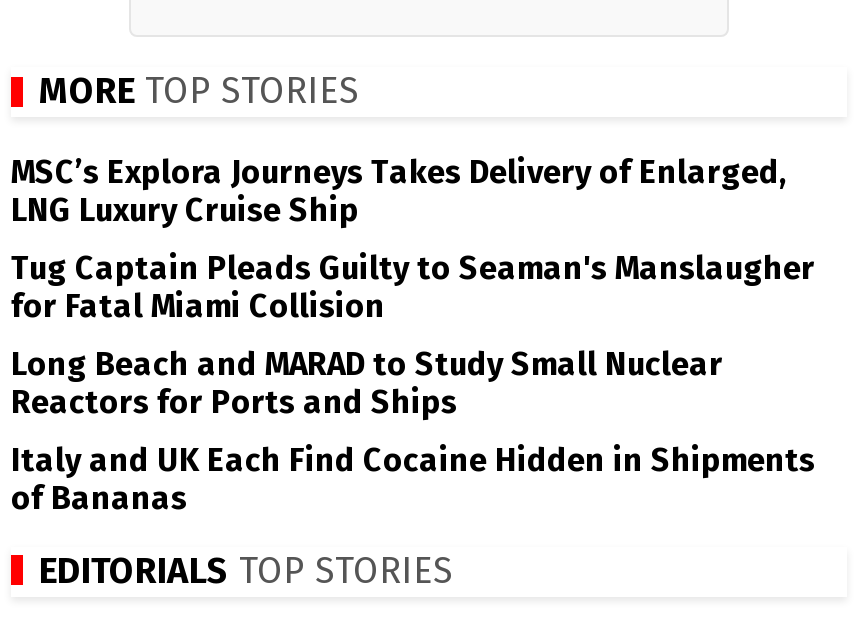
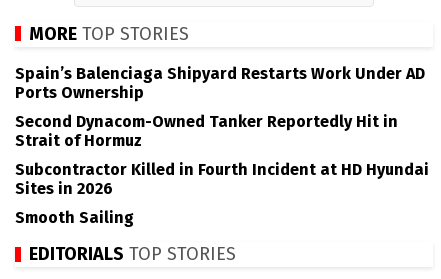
[11,153,787,229] MSC’s Explora Journeys Takes Delivery of Enlarged, | LNG Luxury Cruise Ship -> [15,64,425,102] Spain’s Balenciaga Shipyard Restarts Work Under AD | Ports Ownership
[11,249,815,325] Tug Captain Pleads Guilty to Seaman's Manslaugher | for Fatal Miami Collision -> [15,112,398,150] Second Dynacom-Owned Tanker Reportedly Hit in | Strait of Hormuz
[11,345,723,421] Long Beach and MARAD to Study Small Nuclear | Reactors for Ports and Ships -> [15,160,429,198] Subcontractor Killed in Fourth Incident at HD Hyundai | Sites in 2026
[11,441,815,517] Italy and UK Each Find Cocaine Hidden in Shipments | of Bananas -> [15,208,134,227] Smooth Sailing

